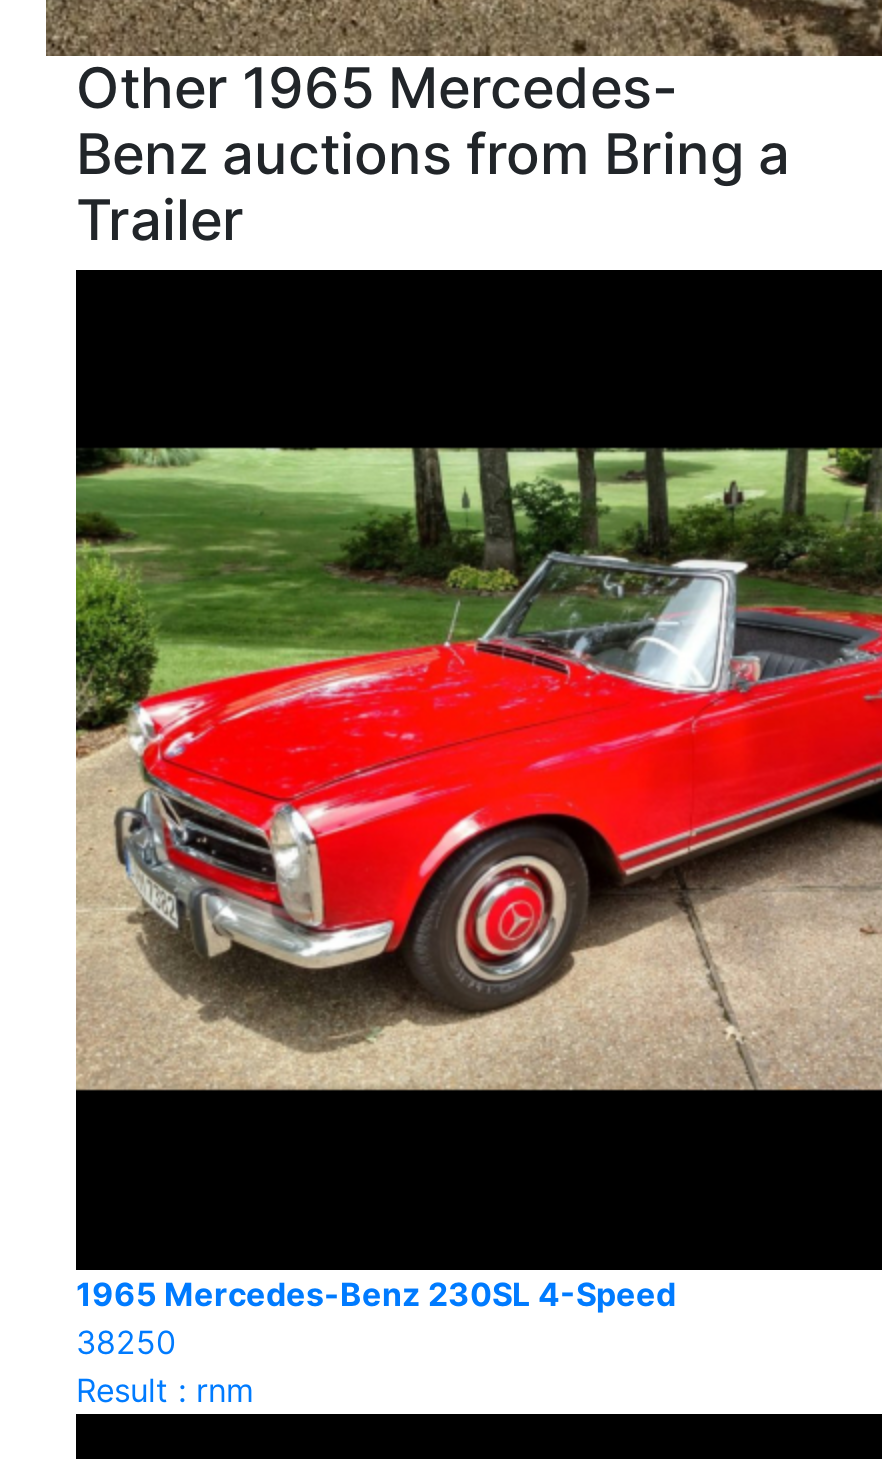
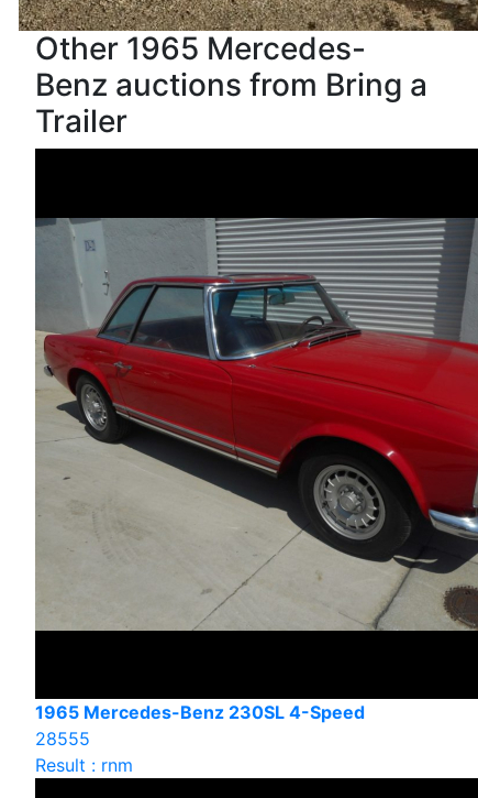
[74,396,876,1146] [image] -> [34,217,475,632] [image]
[76,1322,176,1362] 38250 -> [35,728,90,750] 28555

